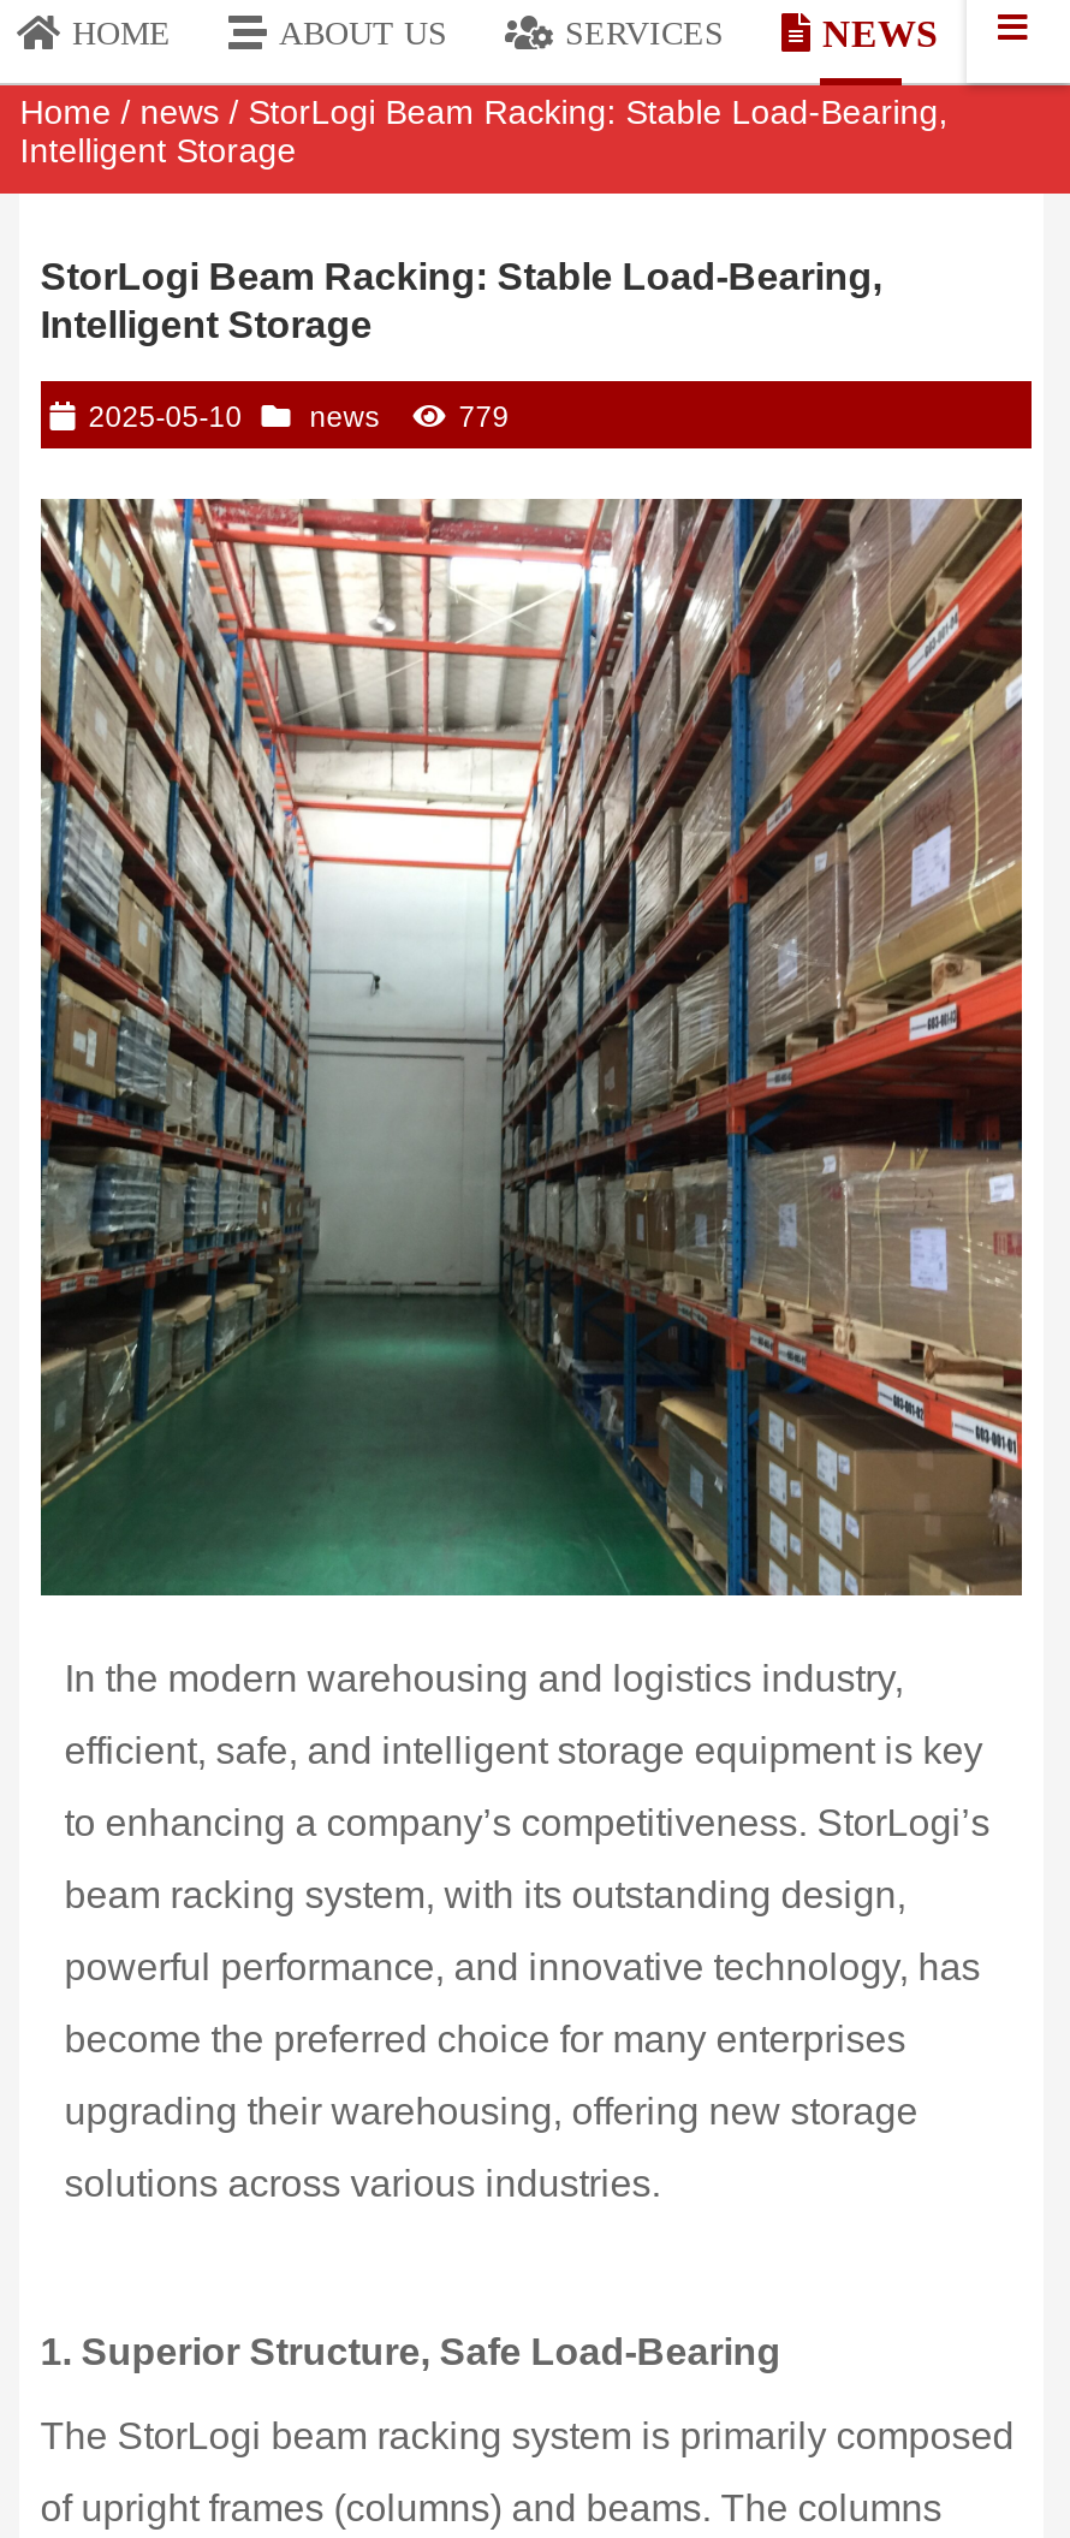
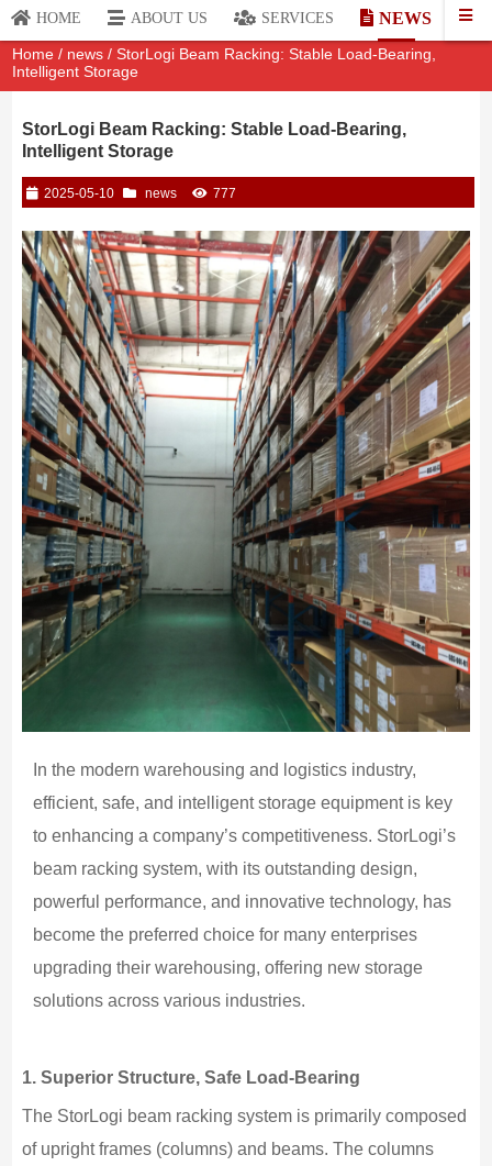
[459,400,509,434] 779 -> [213,186,236,201] 777

